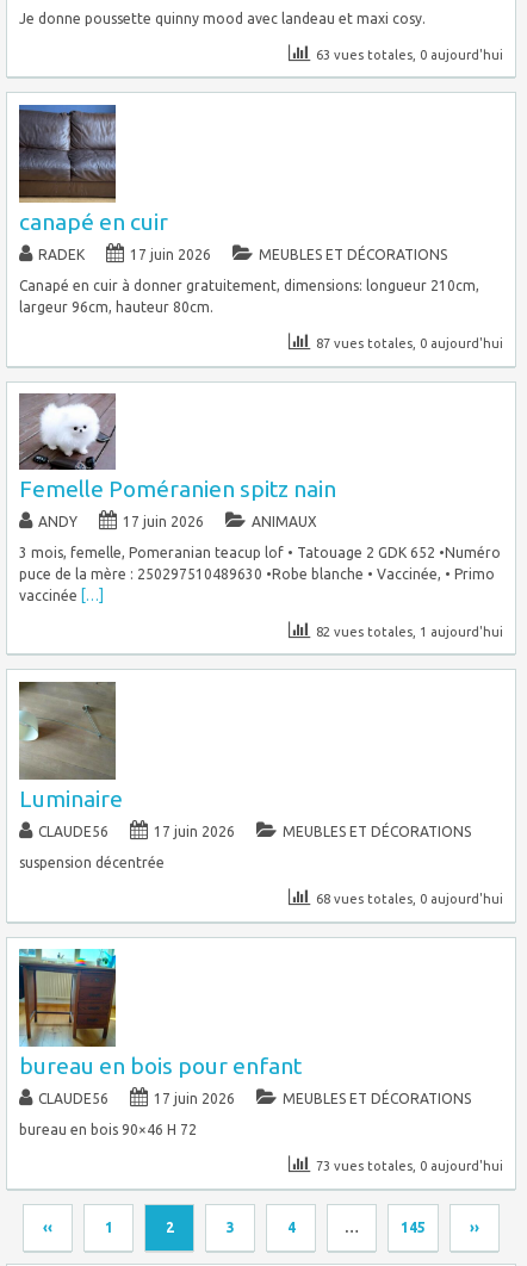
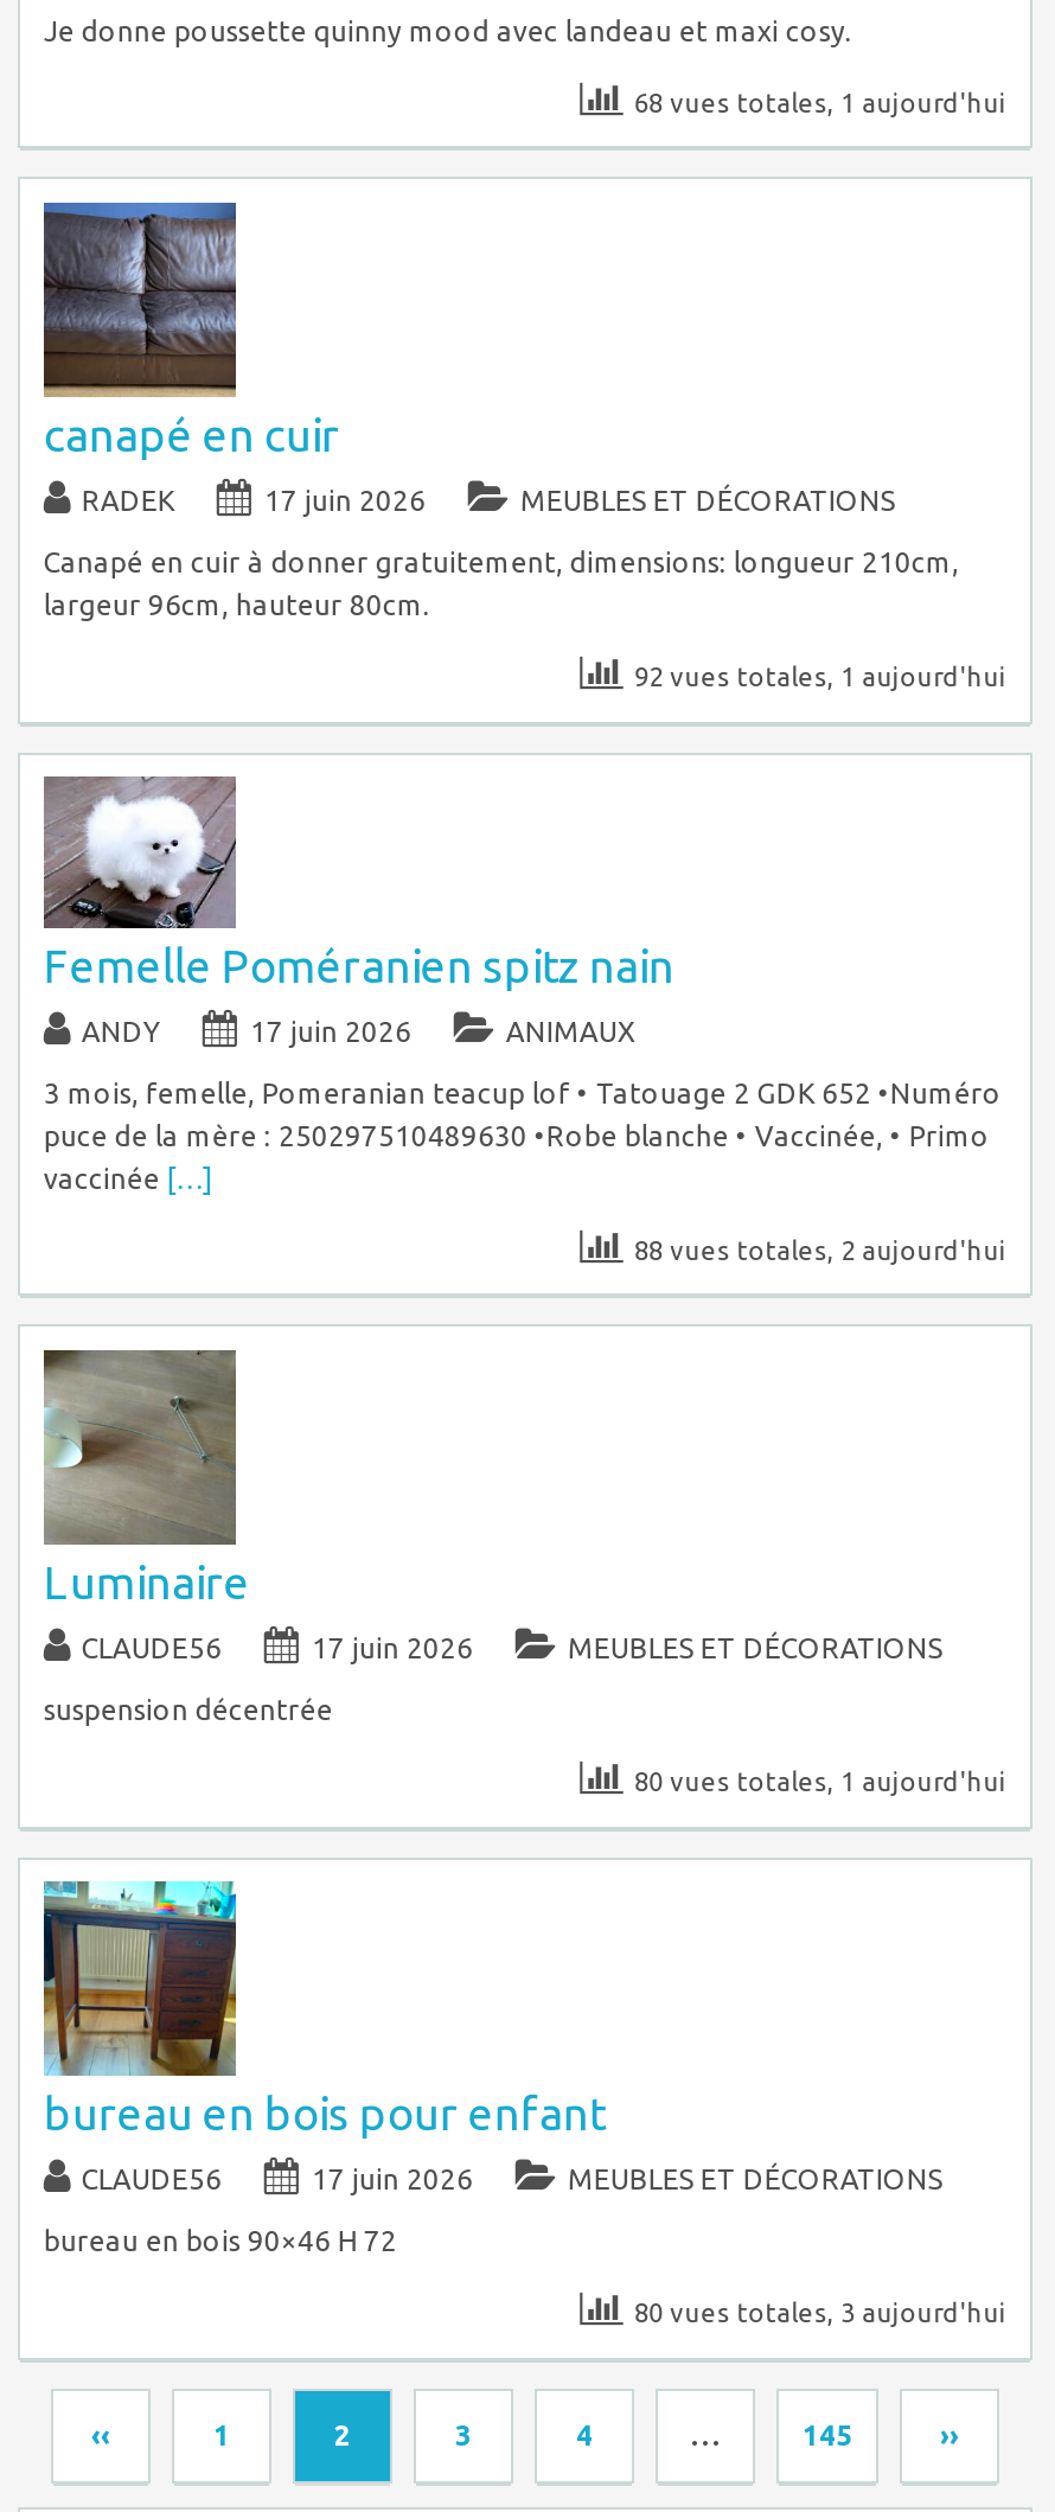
[316,47,503,61] 63 vues totales, 0 aujourd'hui -> [635,88,1007,116] 68 vues totales, 1 aujourd'hui
[316,336,503,350] 87 vues totales, 0 aujourd'hui -> [635,662,1007,690] 92 vues totales, 1 aujourd'hui
[316,624,503,638] 82 vues totales, 1 aujourd'hui -> [635,1235,1007,1264] 88 vues totales, 2 aujourd'hui
[316,891,503,906] 68 vues totales, 0 aujourd'hui -> [635,1767,1007,1795] 80 vues totales, 1 aujourd'hui
[316,1158,503,1173] 73 vues totales, 0 aujourd'hui -> [635,2298,1007,2326] 80 vues totales, 3 aujourd'hui

